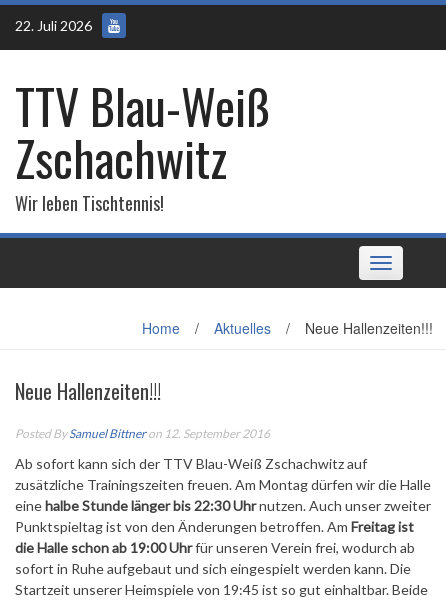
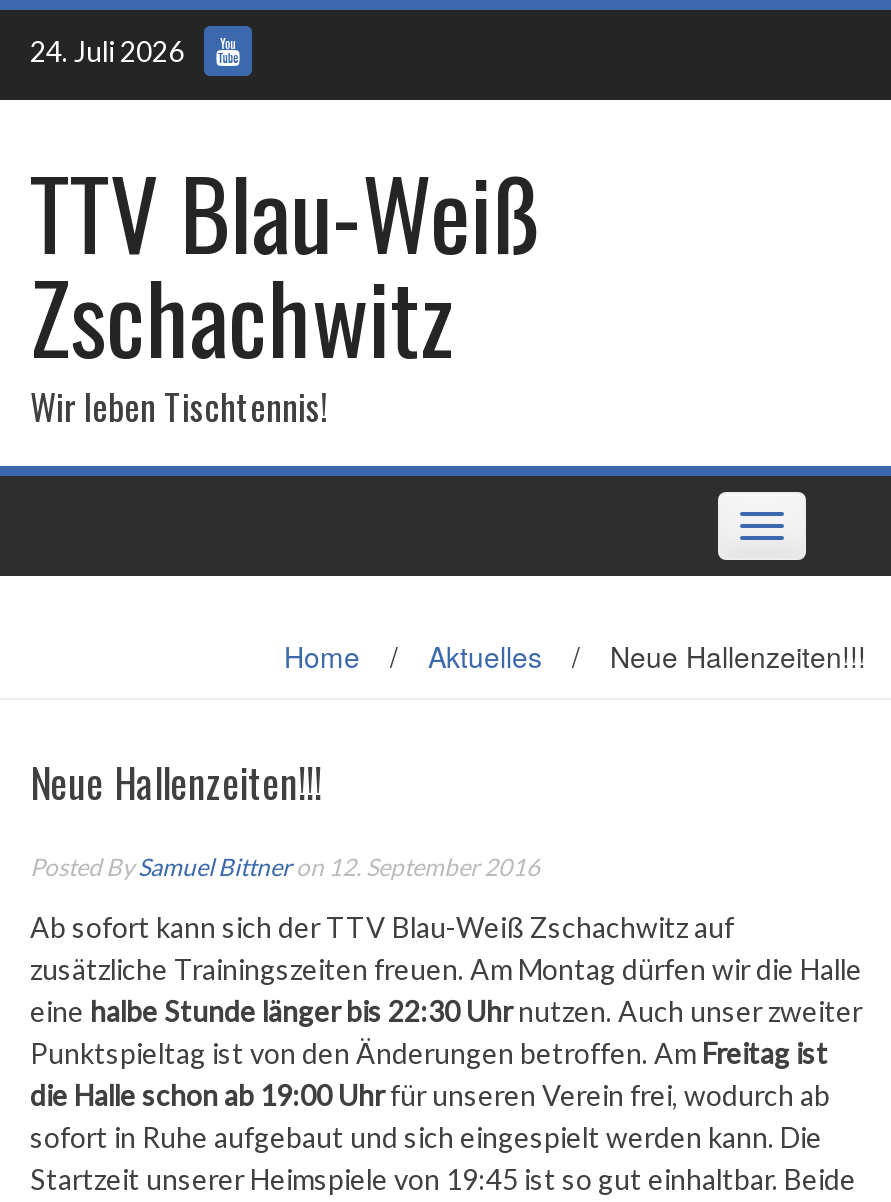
[15,17,92,34] 22. Juli 2026 -> [30,34,184,68] 24. Juli 2026

